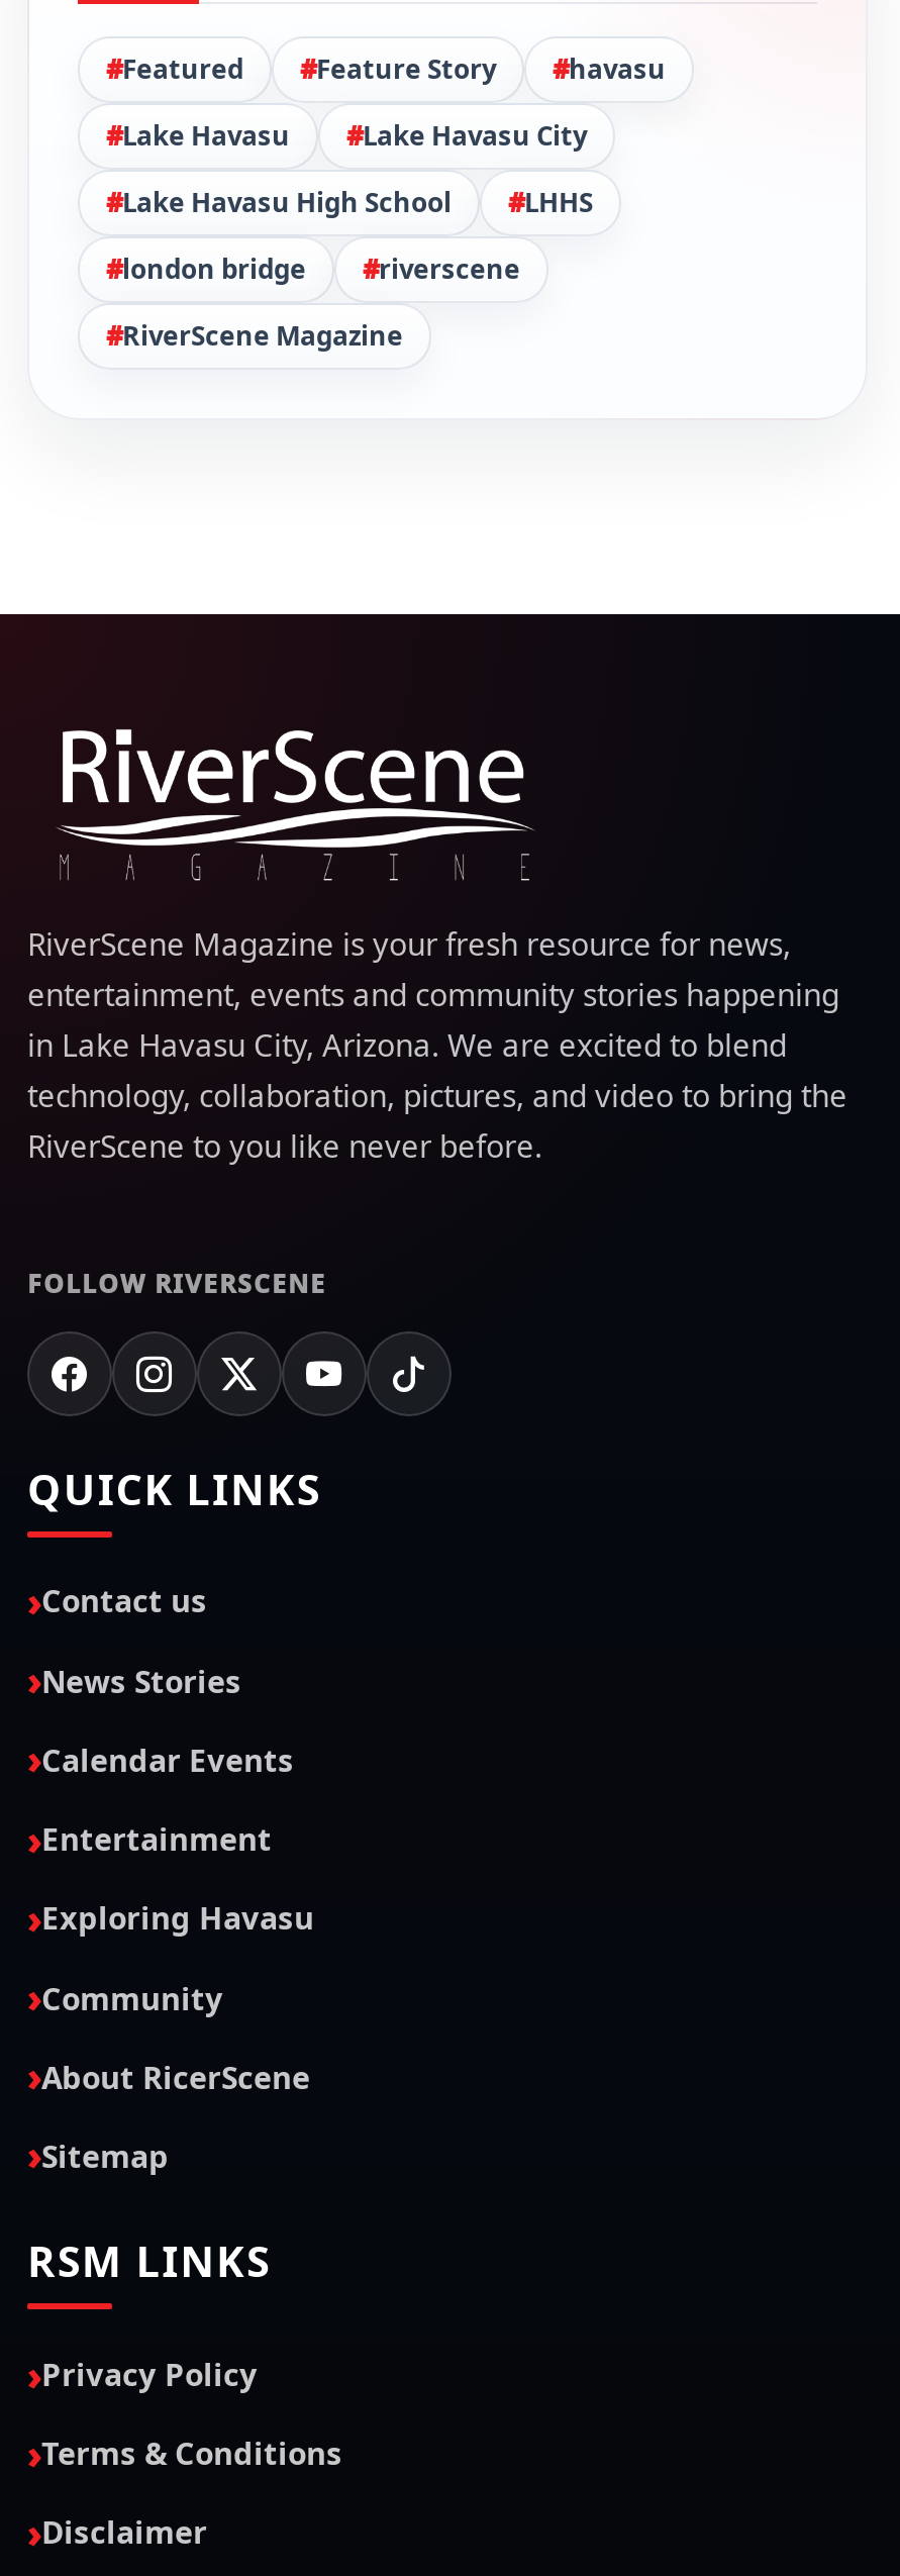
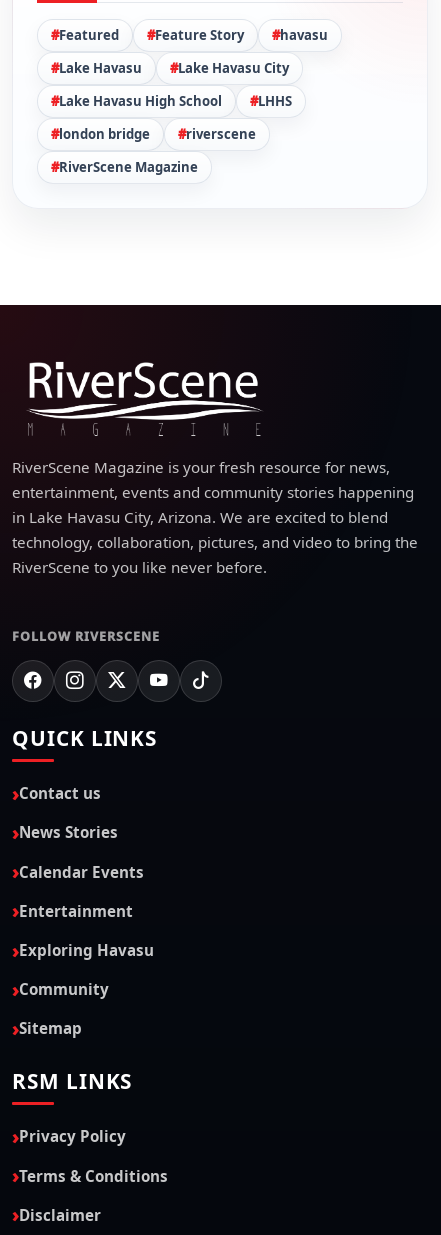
[41,2058,310,2098] About RicerScene -> none

